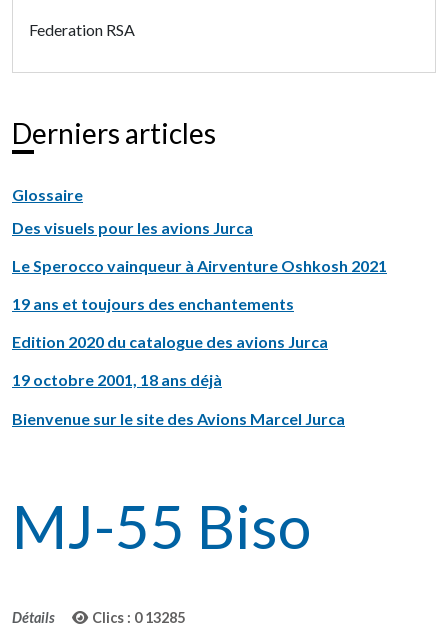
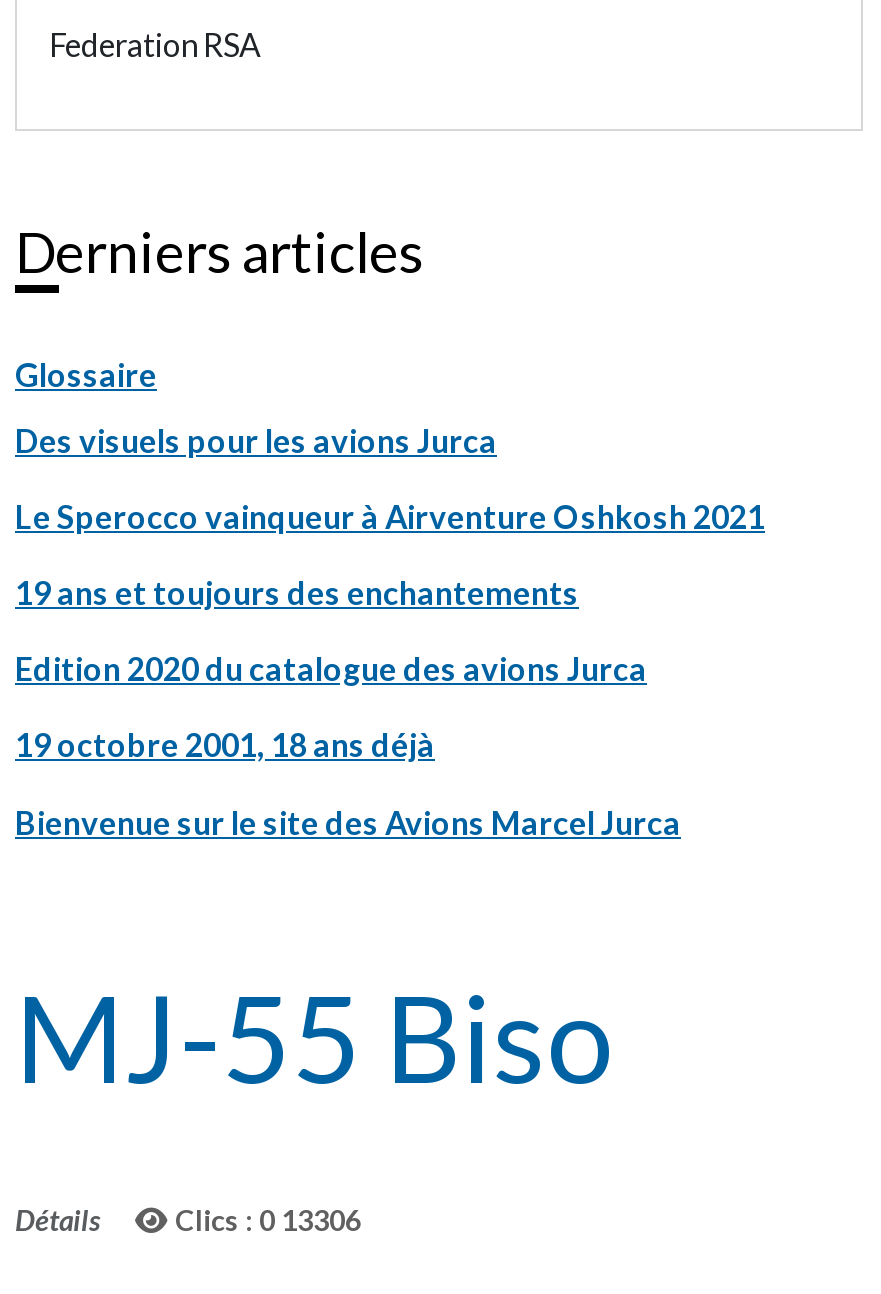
[12,609,185,626] Détails Clics : 0 13285 -> [15,1202,361,1236] Détails Clics : 0 13306

